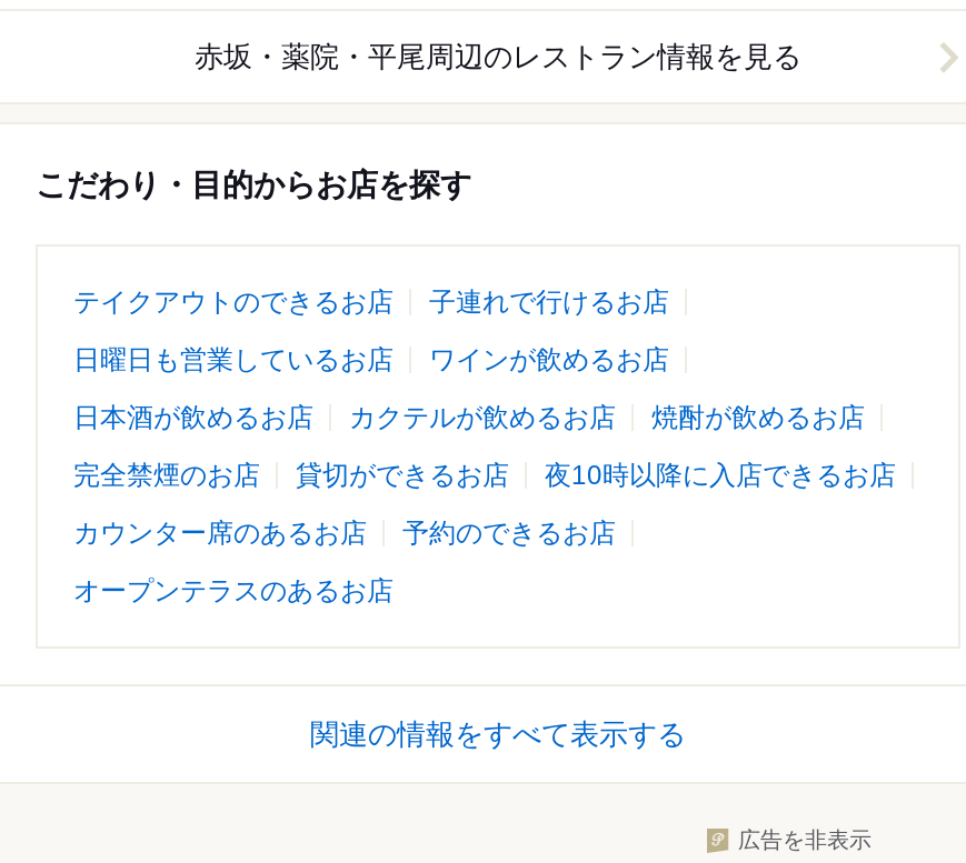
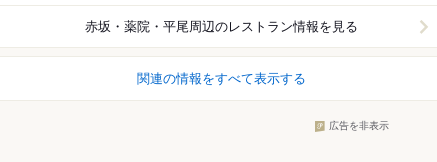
[36,167,896,607] こだわり・目的からお店を探す | テイクアウトのできるお店 | 子連れで行けるお店 | 日曜日も営業しているお店 | ワインが飲めるお店 | 日本酒が飲めるお店 | カクテルが飲めるお店 | 焼酎が飲めるお店 | 完全禁煙のお店 | 貸切ができるお店 | 夜10時以降に入店できるお店 | カウンター席のあるお店 | 予約のできるお店 | オープンテラスのあるお店 -> none

